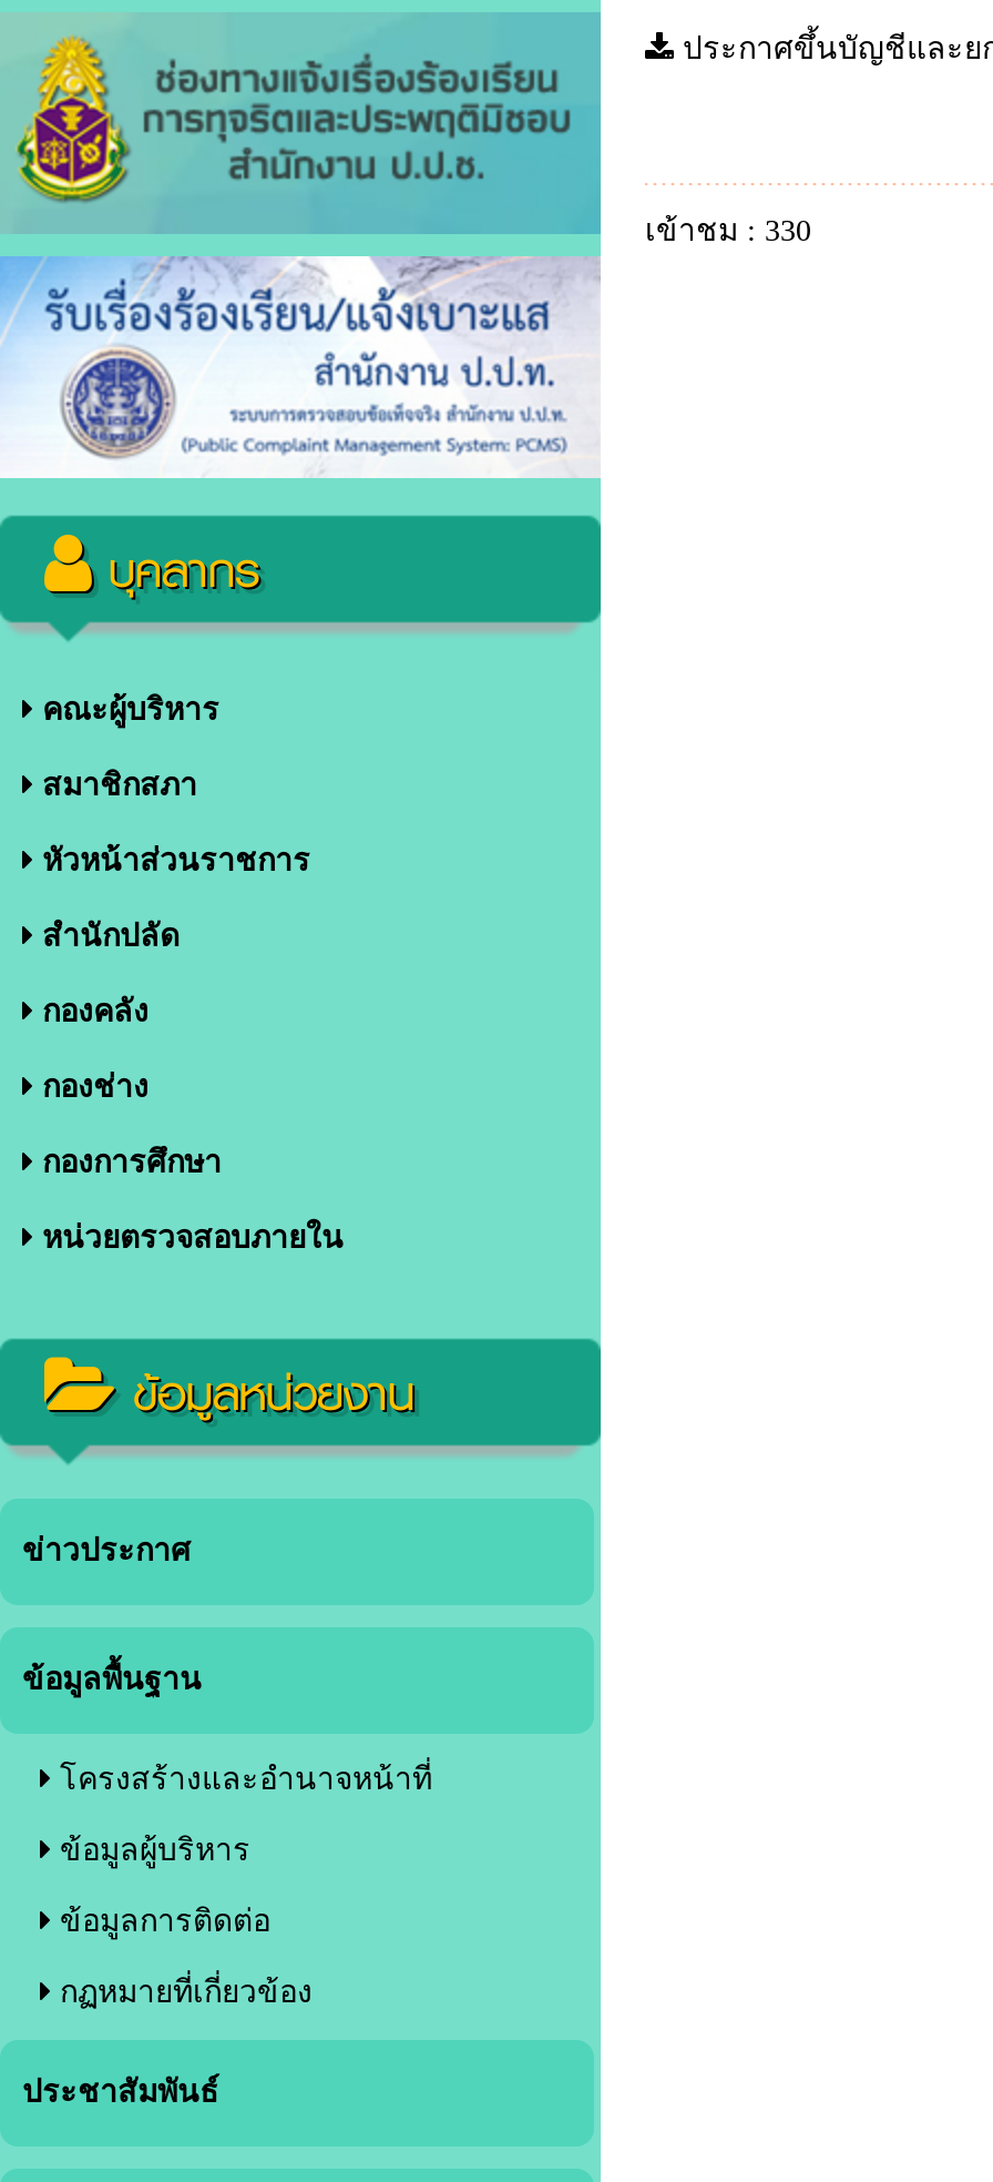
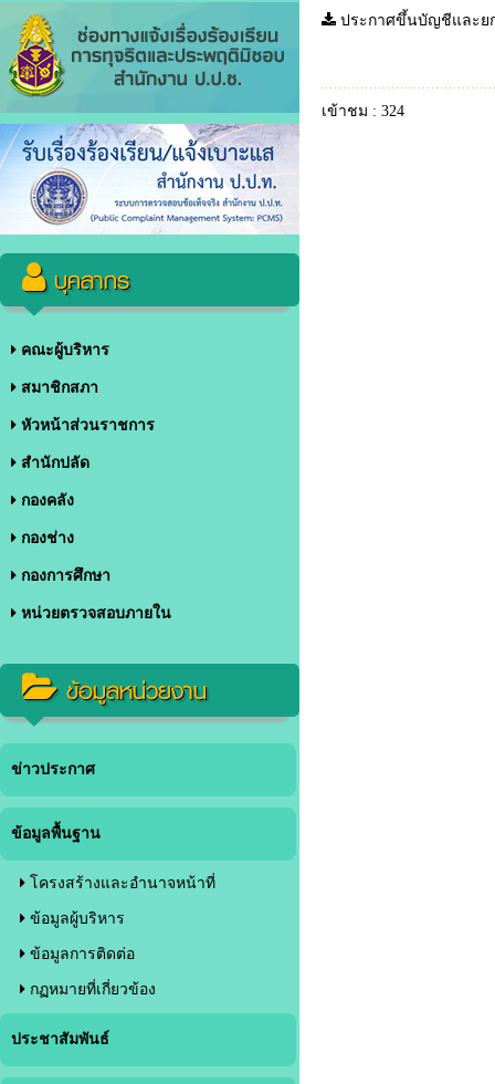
[645,214,811,247] เข้าชม : 330 -> [322,103,404,119] เข้าชม : 324

